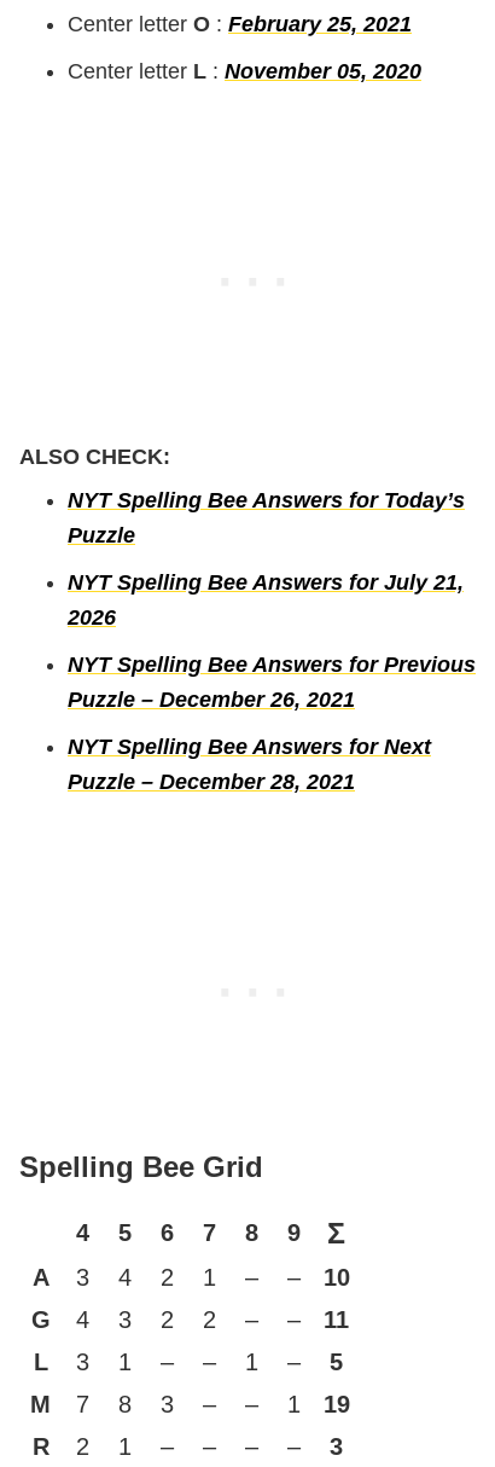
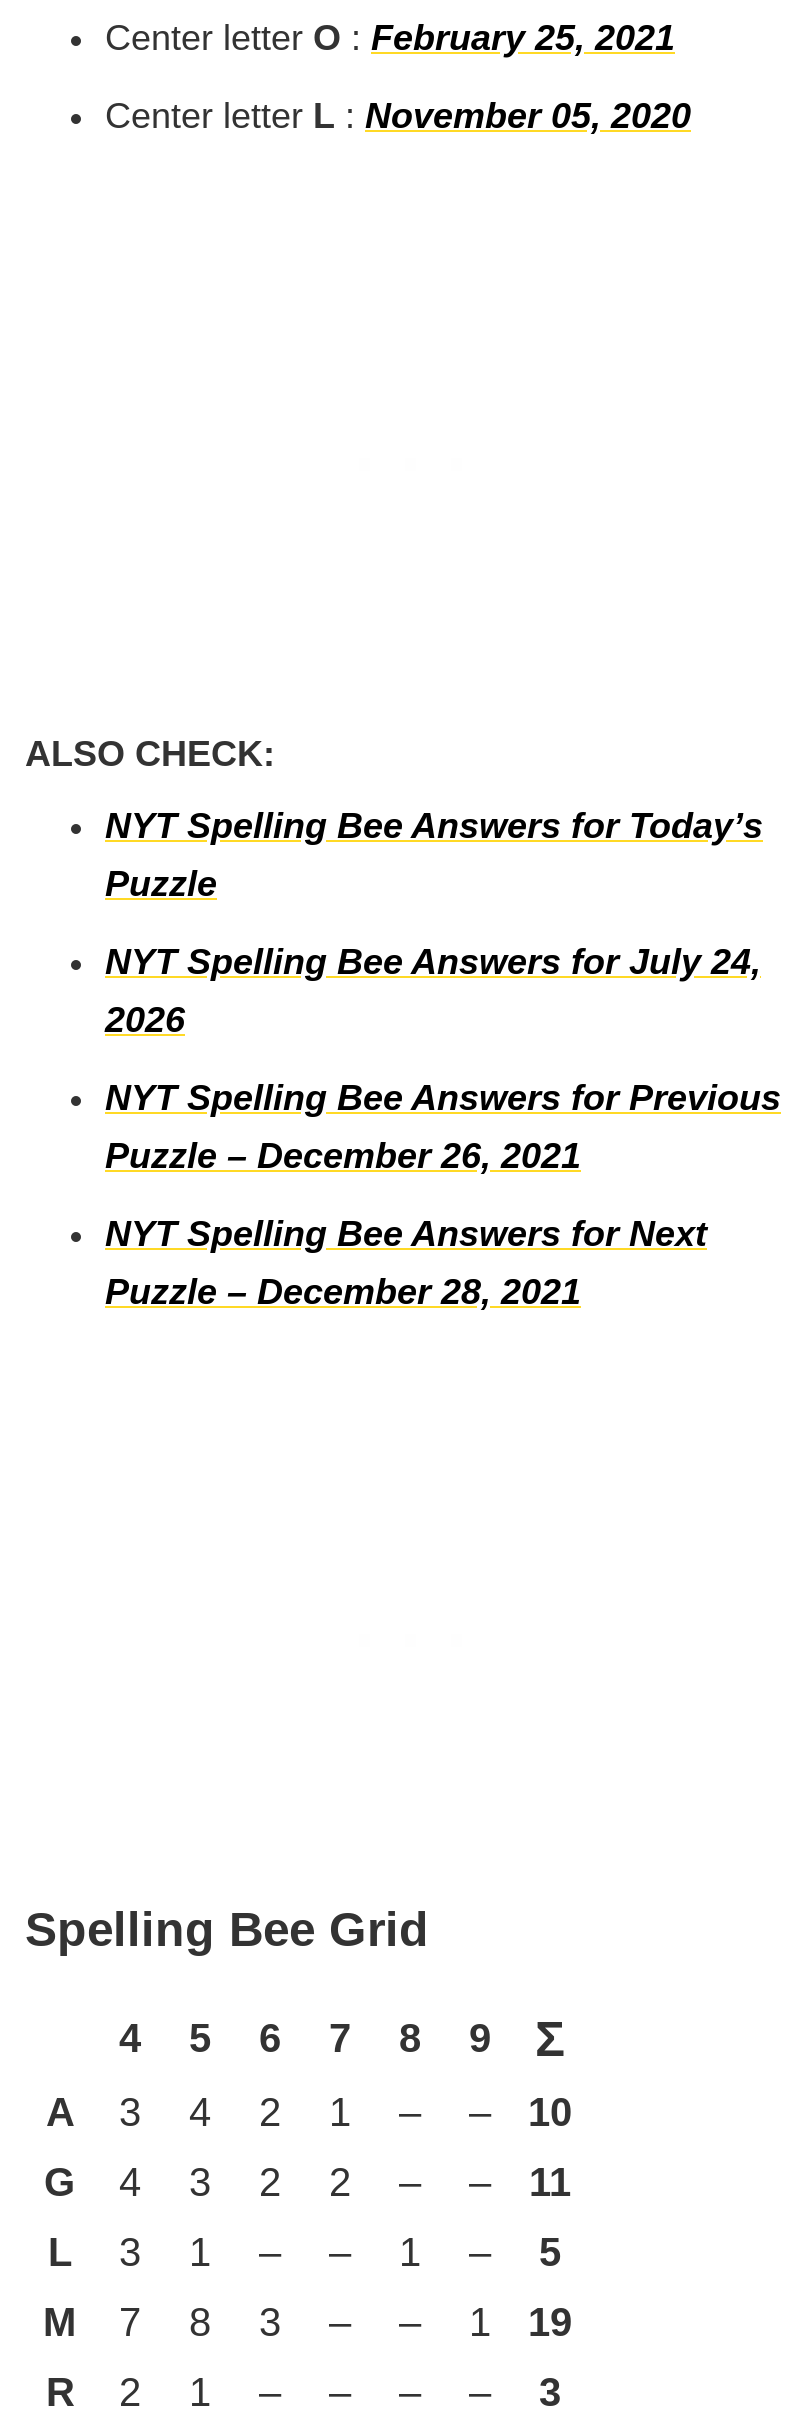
[68,570,464,594] NYT Spelling Bee Answers for July 21, -> [105,942,761,982] NYT Spelling Bee Answers for July 24,

